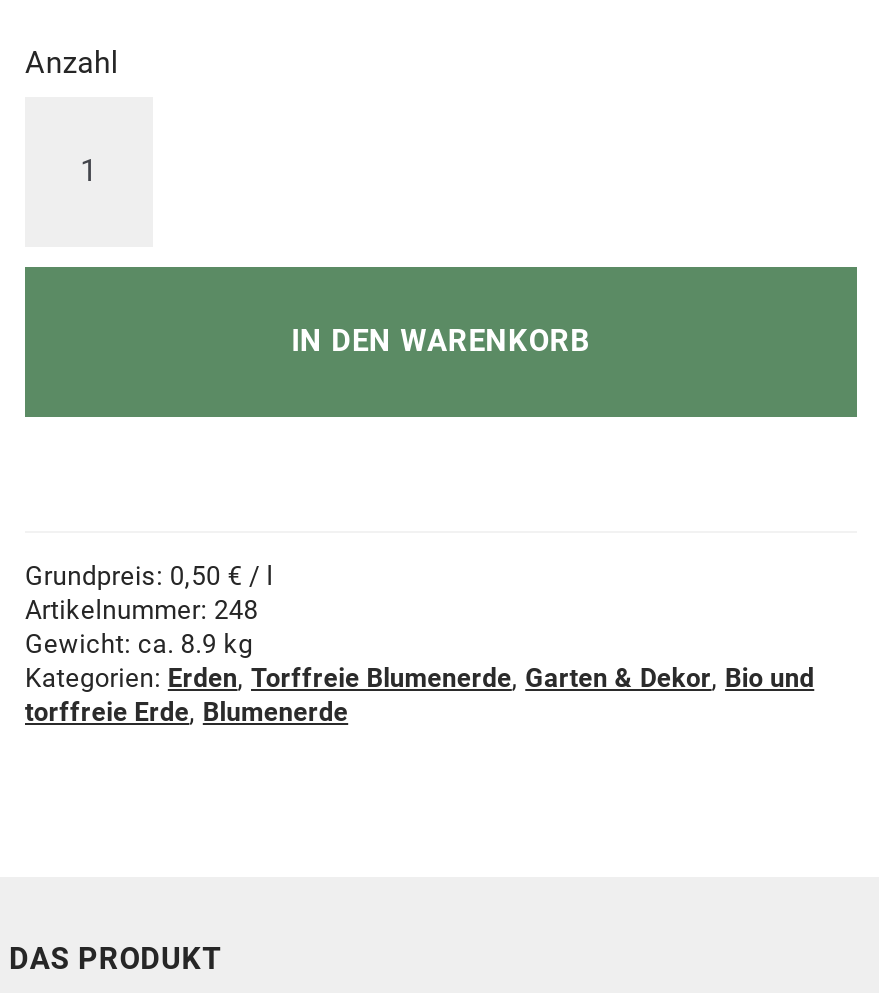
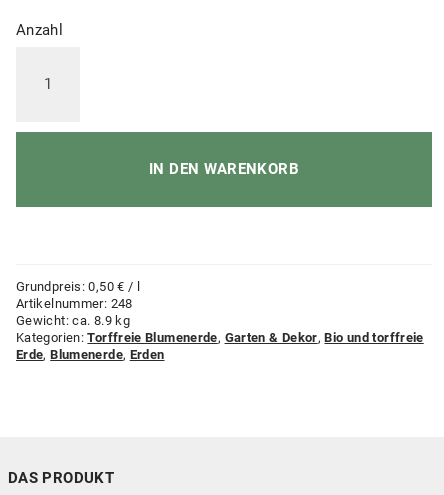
[25,664,814,728] Kategorien: Erden, Torffreie Blumenerde, Garten & Dekor, Bio und | torffreie Erde, Blumenerde -> [16,330,424,362] Kategorien: Torffreie Blumenerde, Garten & Dekor, Bio und torffreie | Erde, Blumenerde, Erden

